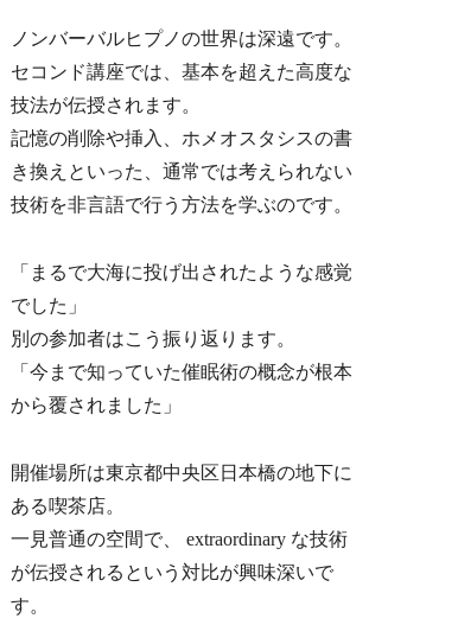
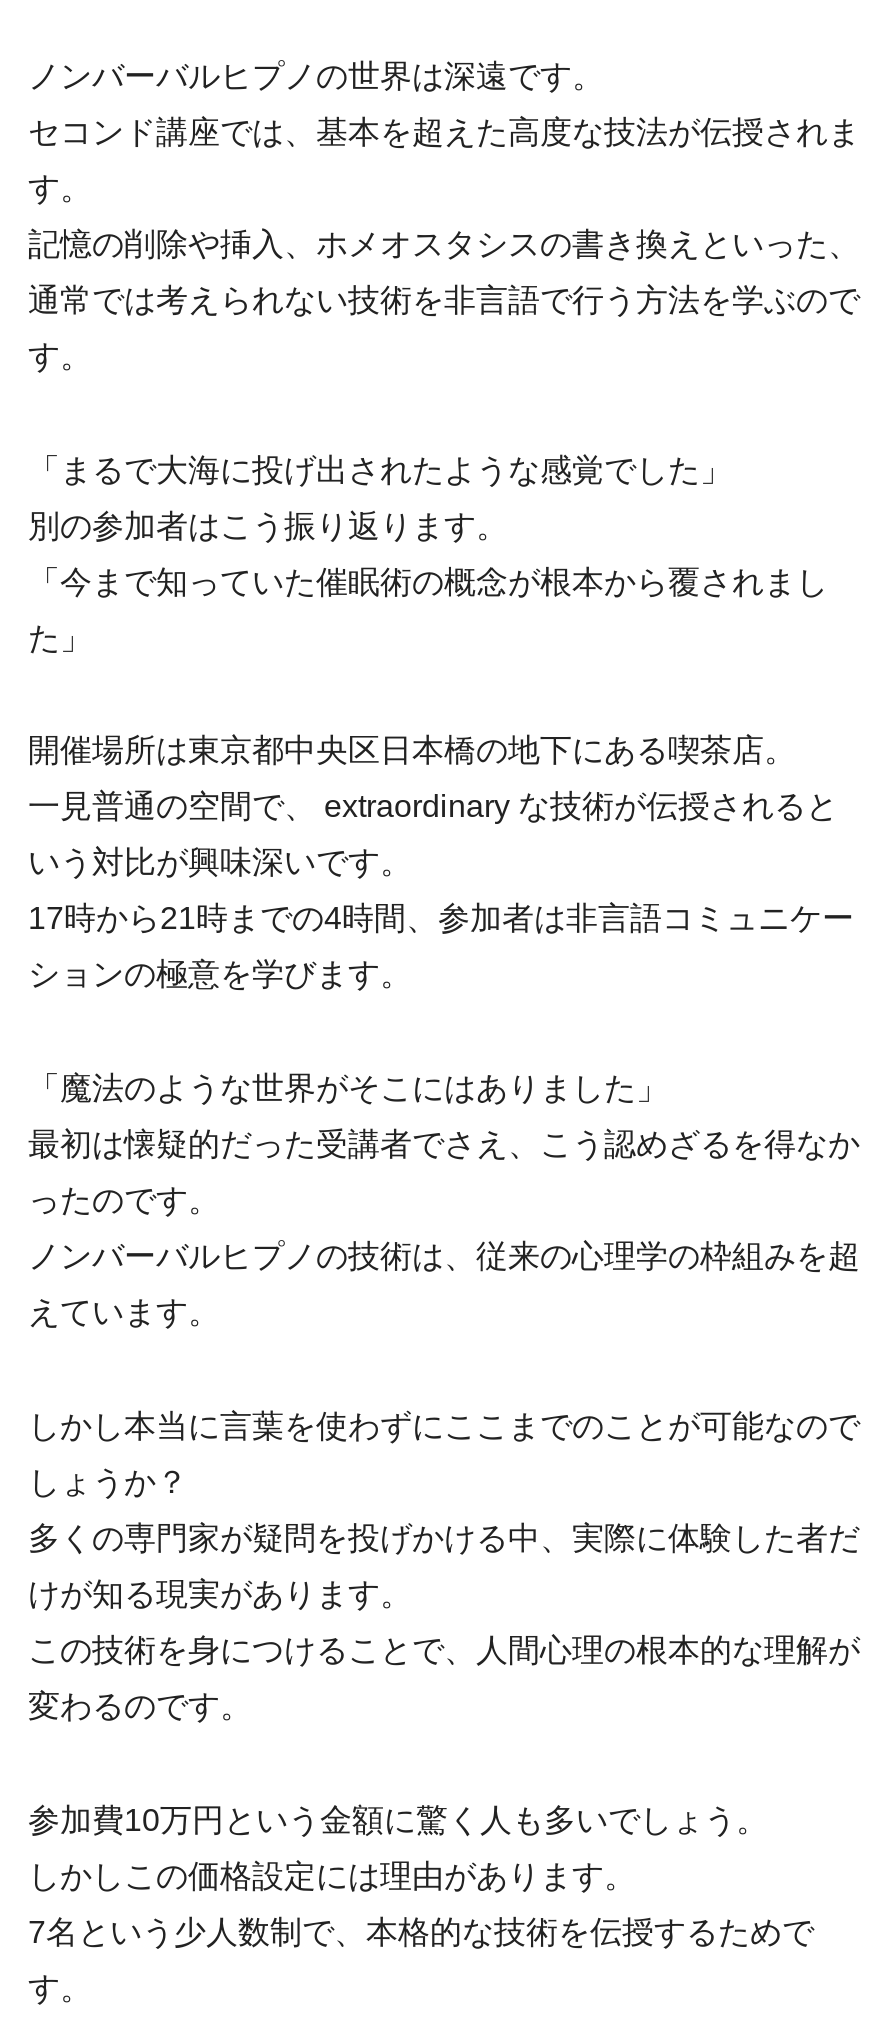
moved [11,328,296,348] -> [28,509,508,543]: 別の参加者はこう振り返ります。
[11,361,353,582] 「今まで知っていた催眠術の概念が根本 | から覆されました」 | 開催場所は東京都中央区日本橋の地下に | ある喫茶店。 | 一見普通の空間で、 extraordinary な技術 | が伝授されるという対比が興味深いで -> [28,565,860,1949] 「今まで知っていた催眠術の概念が根本から覆されまし | た」 | 開催場所は東京都中央区日本橋の地下にある喫茶店。 | 一見普通の空間で、 extraordinary な技術が伝授されると | いう対比が興味深いです。 | 17時から21時までの4時間、参加者は非言語コミュニケー | ションの極意を学びます。 | 「魔法のような世界がそこにはありました」 | 最初は懐疑的だった受講者でさえ、こう認めざるを得なか | ったのです。 | ノンバーバルヒプノの技術は、従来の心理学の枠組みを超 | えています。 | しかし本当に言葉を使わずにここまでのことが可能なので | しょうか？ | 多くの専門家が疑問を投げかける中、実際に体験した者だ | けが知る現実があります。 | この技術を身につけることで、人間心理の根本的な理解が | 変わるのです。 | 参加費10万円という金額に驚く人も多いでしょう。 | しかしこの価格設定には理由があります。 | 7名という少人数制で、本格的な技術を伝授するためで

